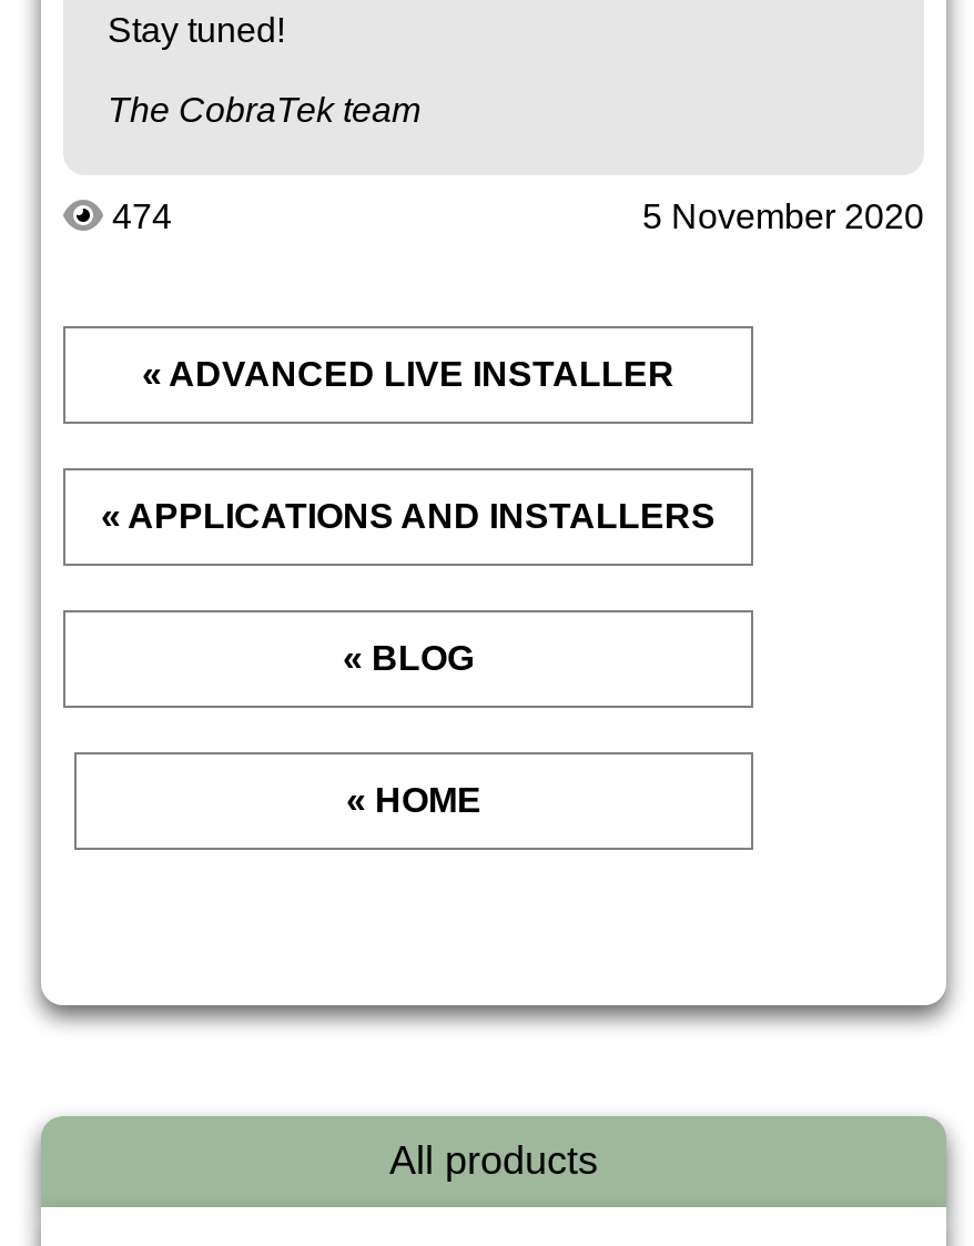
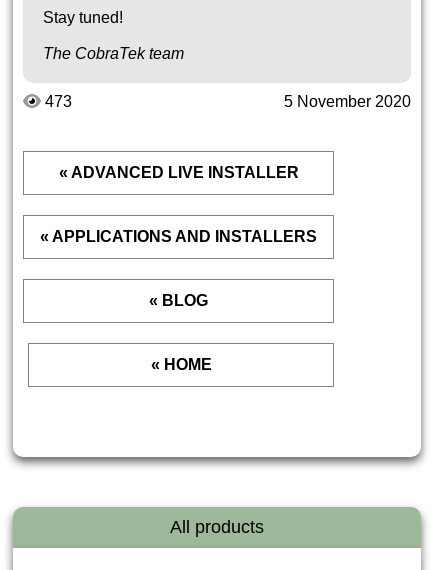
[103,197,172,235] 474 -> [41,93,72,110] 473

